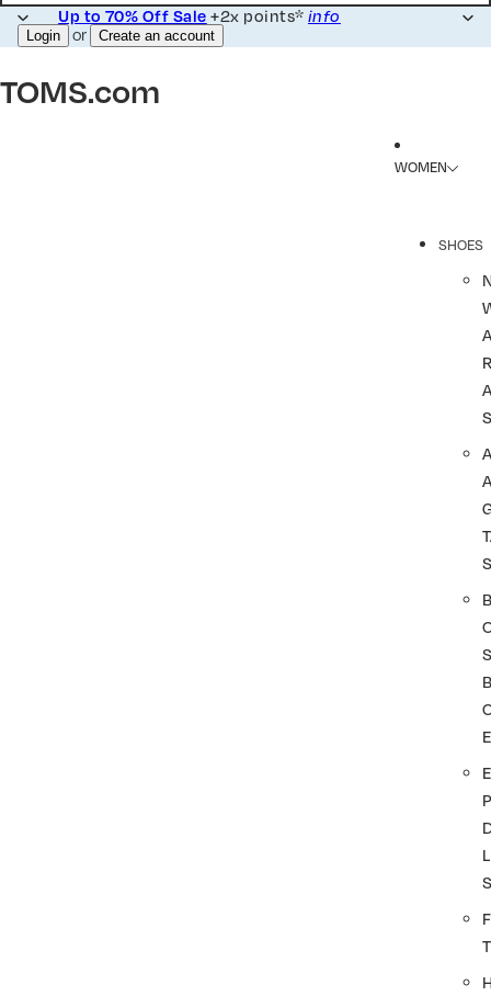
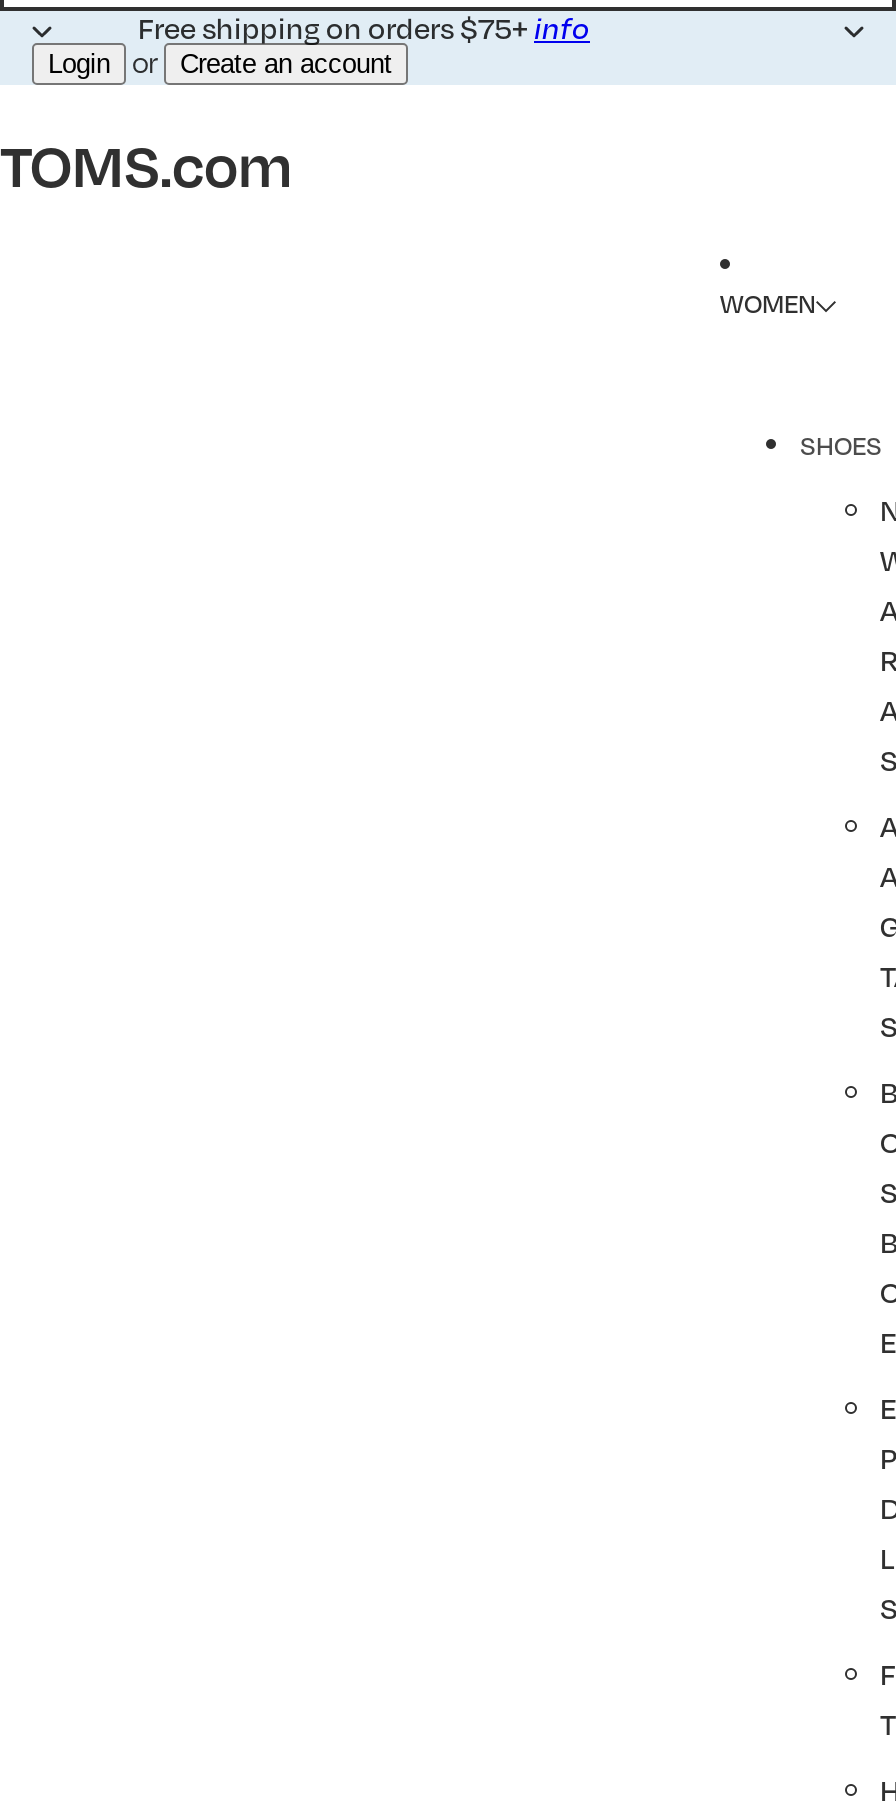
[58,5,341,25] Up to 70% Off Sale+2x points*info -> [138,9,590,45] Free shipping on orders $75+info

